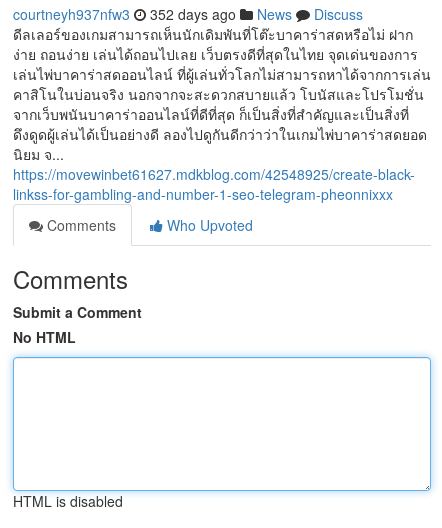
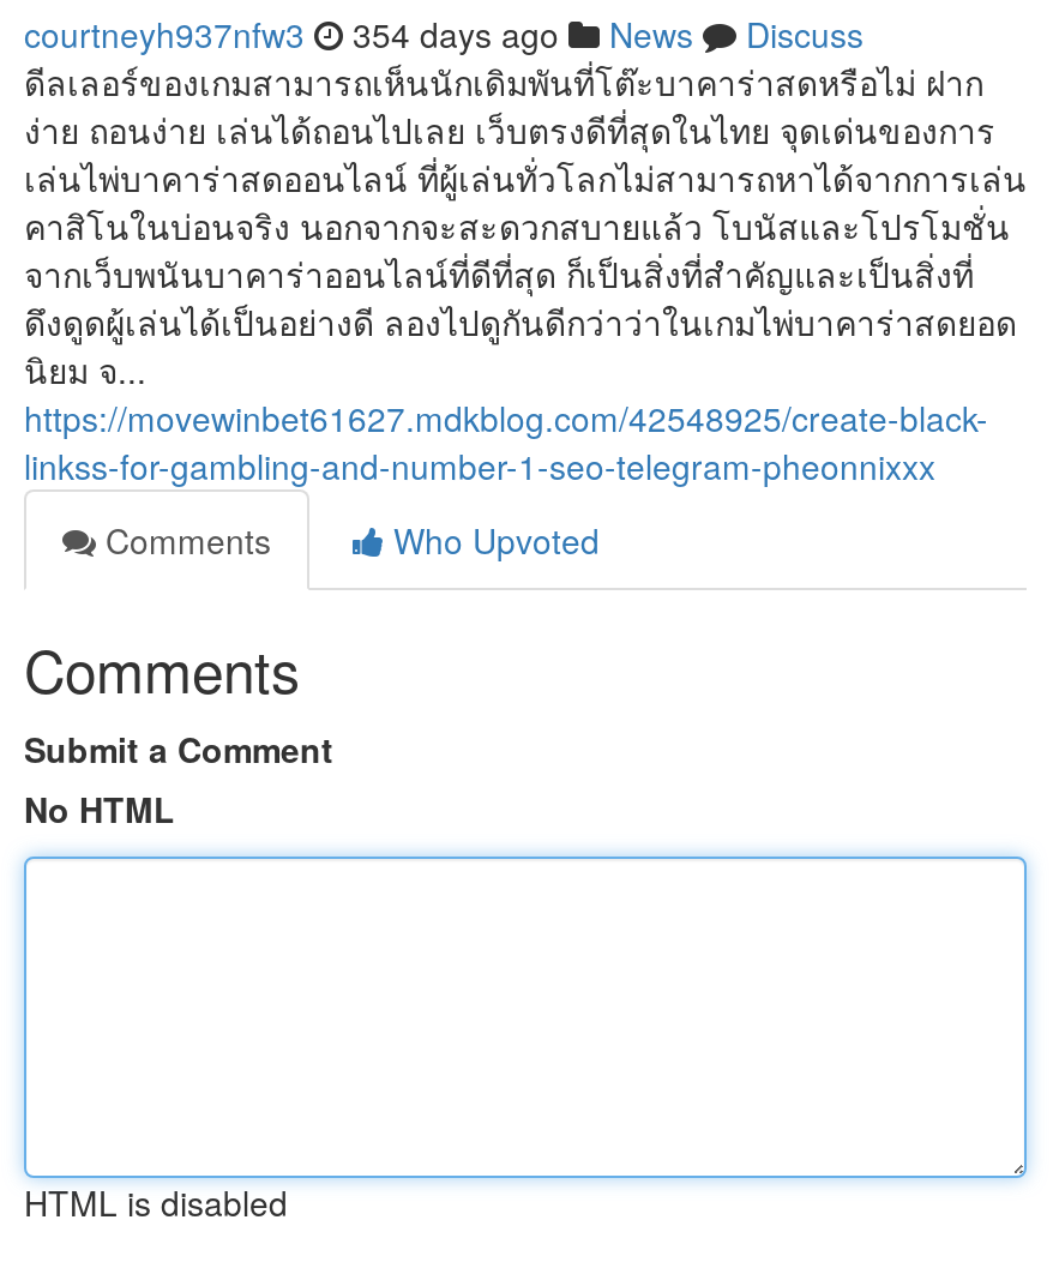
[13,4,363,24] courtneyh937nfw3 352 days ago News Discuss -> [24,10,864,58] courtneyh937nfw3 354 days ago News Discuss

